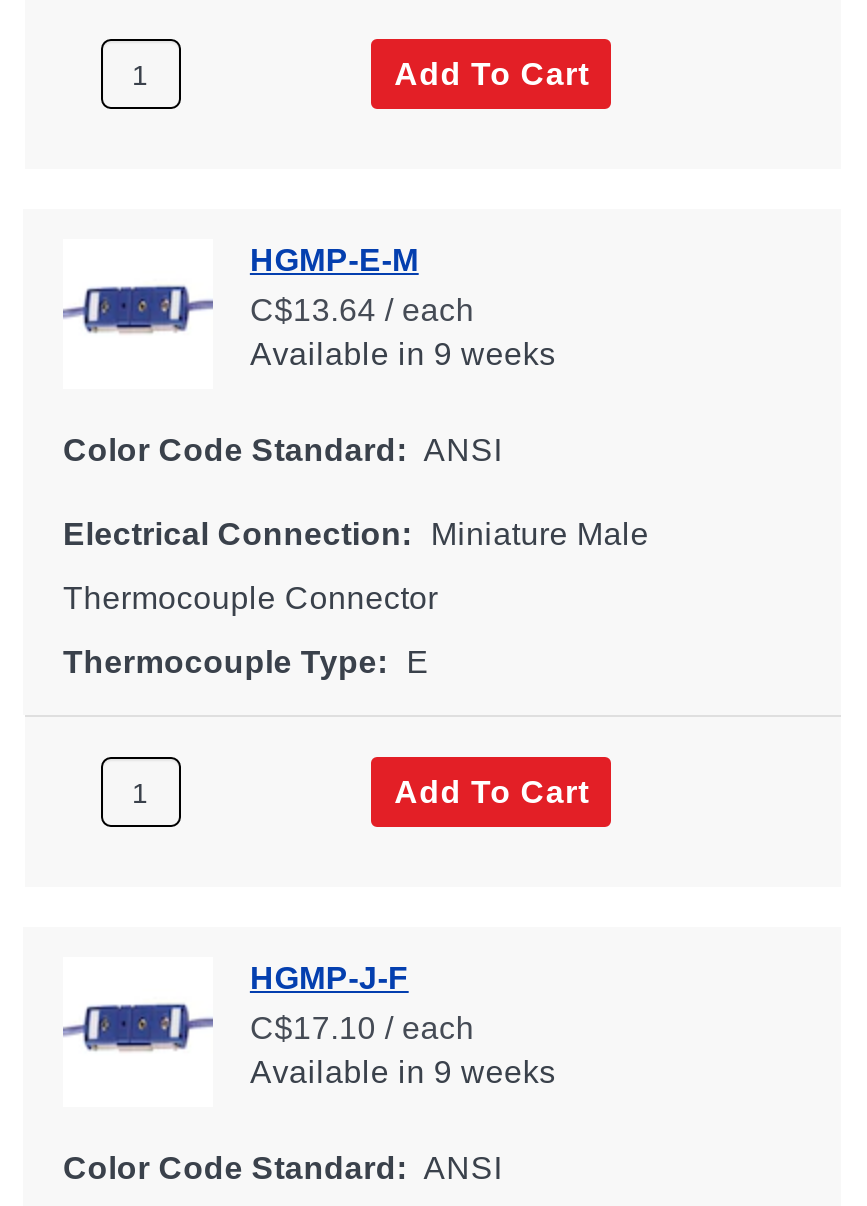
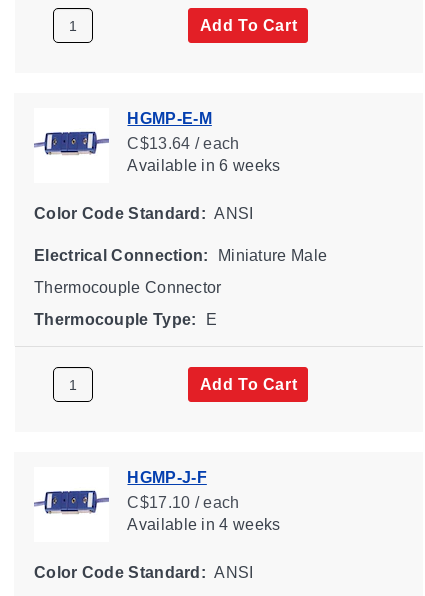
[249,337,555,371] Available in 9 weeks -> [127,157,280,174] Available in 6 weeks
[249,1055,555,1089] Available in 9 weeks -> [127,516,280,533] Available in 4 weeks

